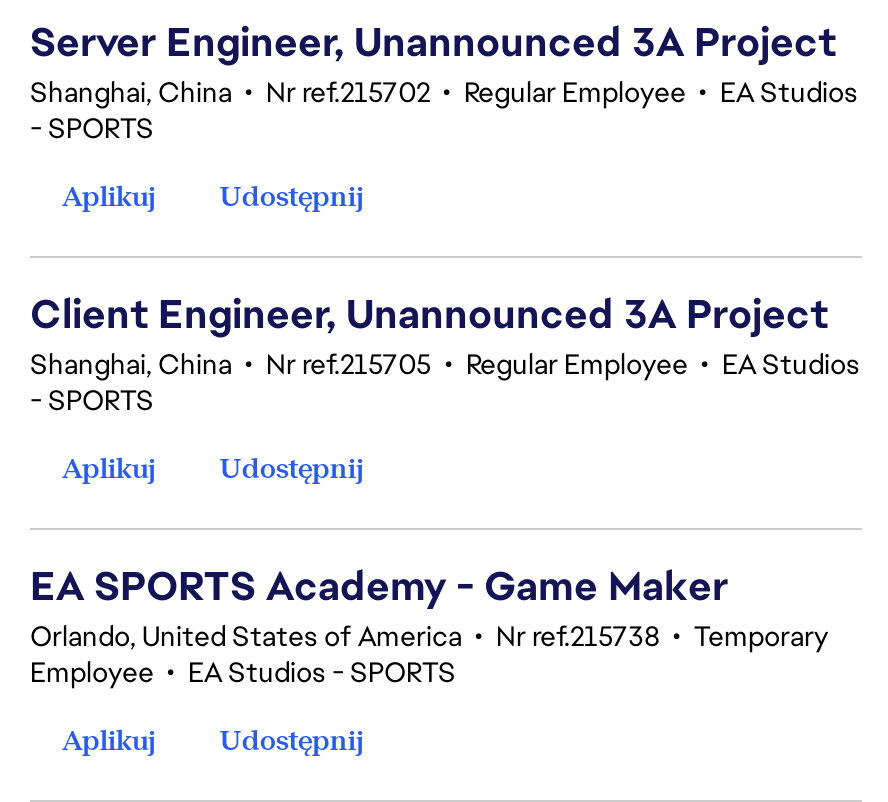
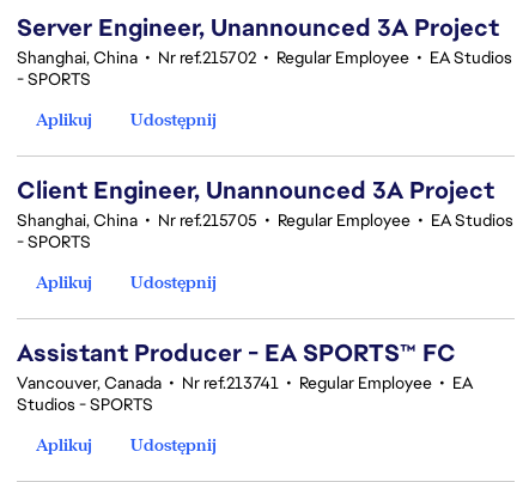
[30,560,828,690] EA SPORTS Academy - Game Maker | Orlando, United States of America • Nr ref.215738 • Temporary | Employee • EA Studios - SPORTS -> [17,337,473,415] Assistant Producer - EA SPORTS™ FC | Vancouver, Canada • Nr ref.213741 • Regular Employee • EA | Studios - SPORTS

